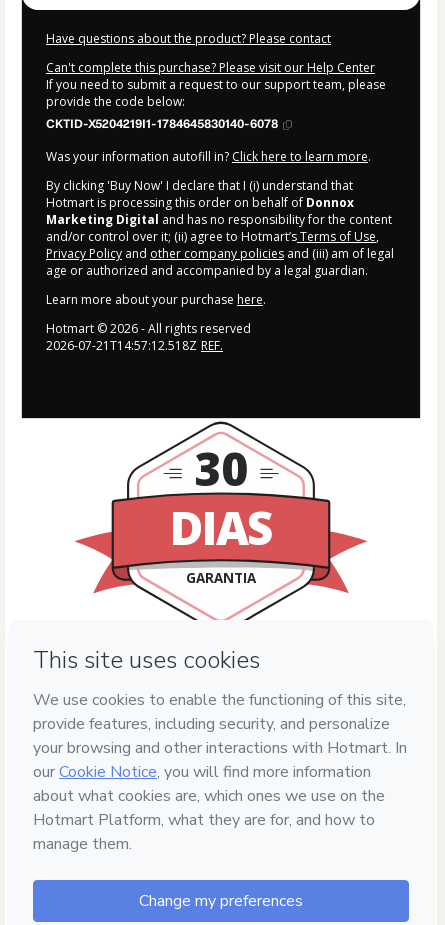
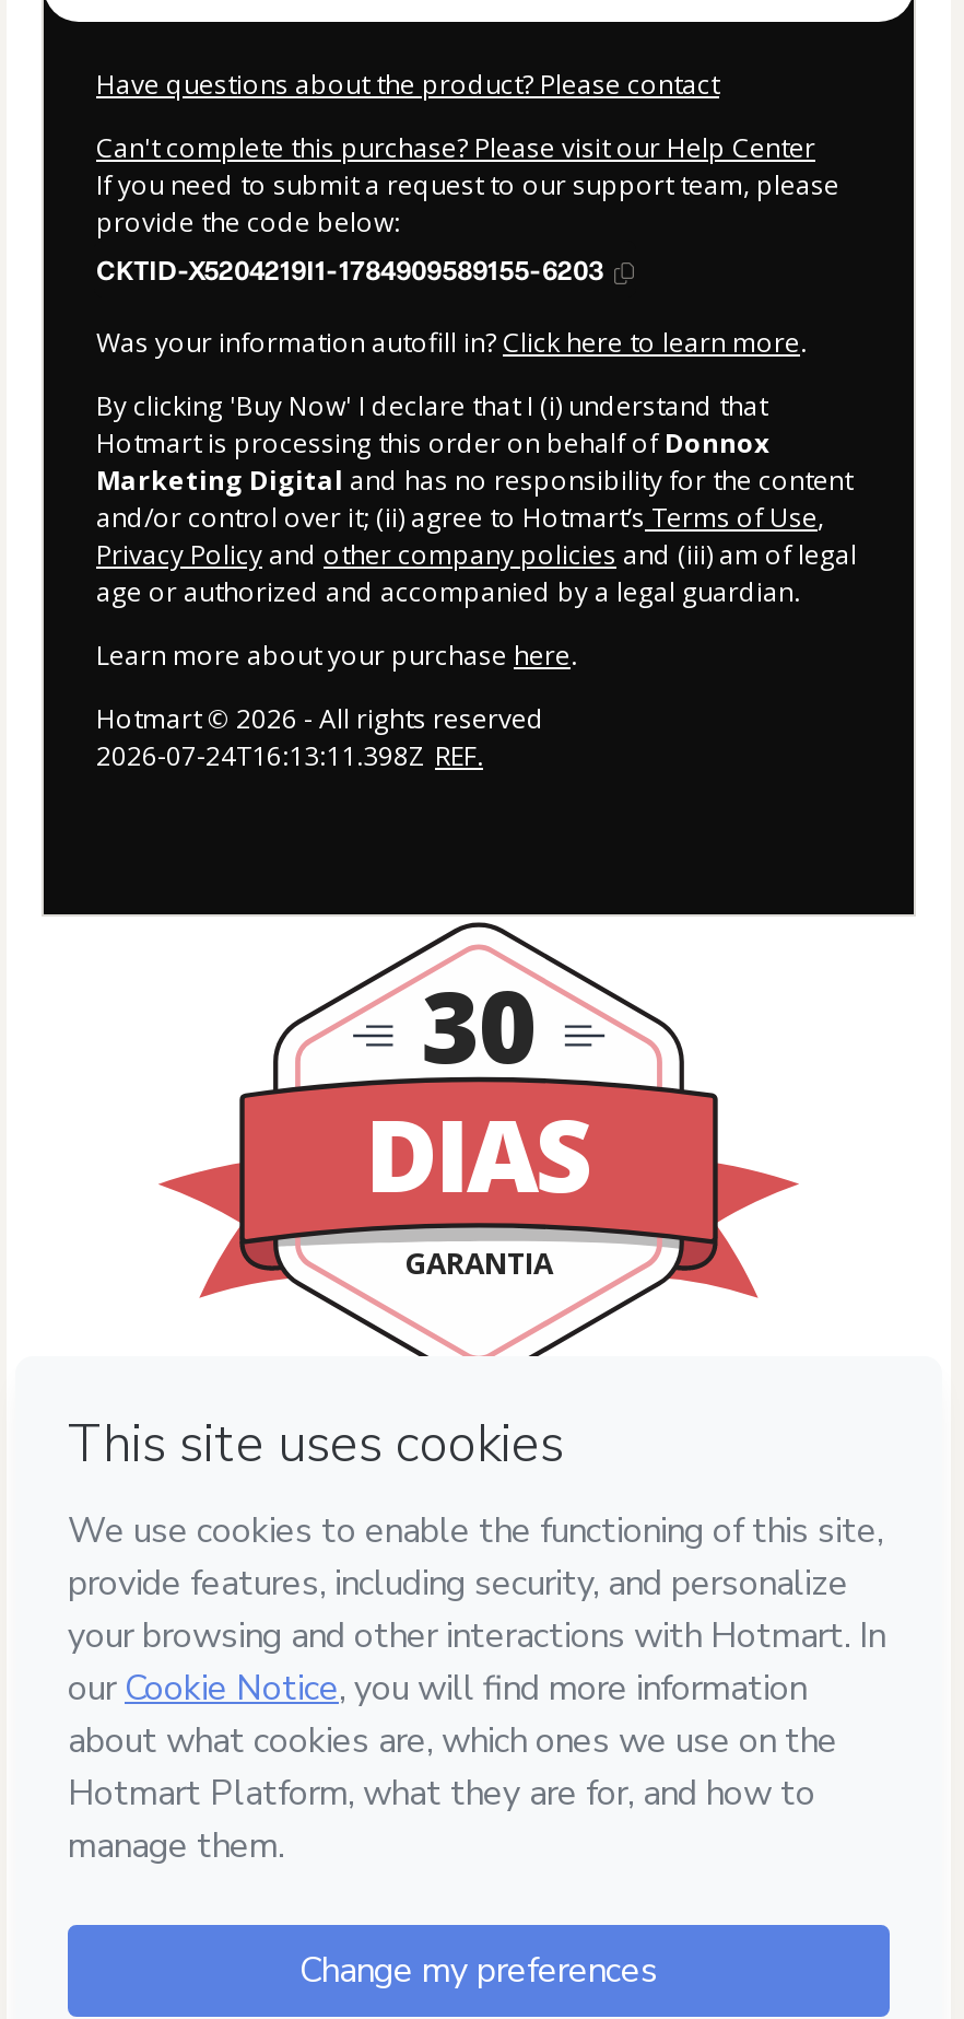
[46,117,279,131] CKTID-X5204219I1-1784645830140-6078 -> [96,257,606,287] CKTID-X5204219I1-1784909589155-6203
[46,337,223,354] 2026-07-21T14:57:12.518Z REF. -> [96,738,483,775] 2026-07-24T16:13:11.398Z REF.

